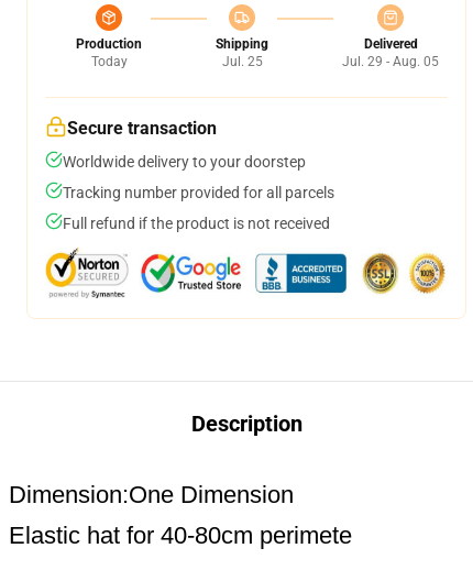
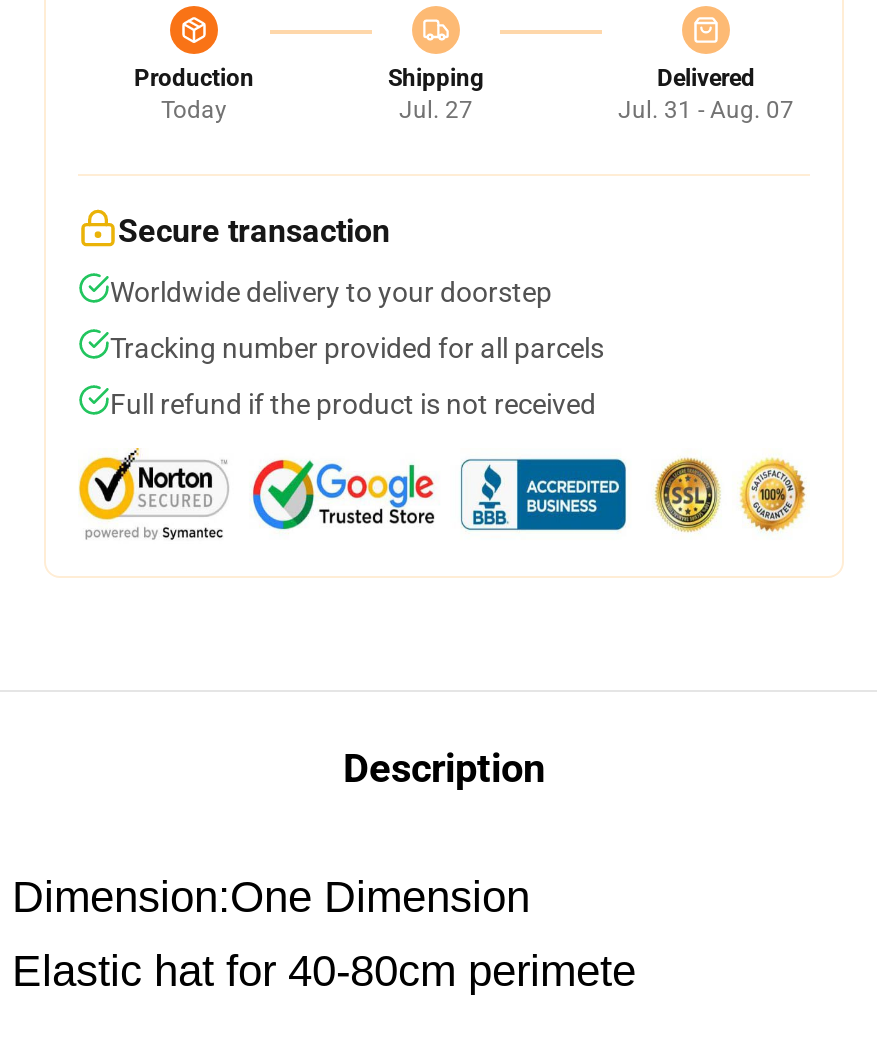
[222,54,262,69] Jul. 25 -> [399,96,473,124] Jul. 27
[342,54,439,69] Jul. 29 - Aug. 05 -> [618,96,794,124] Jul. 31 - Aug. 07

